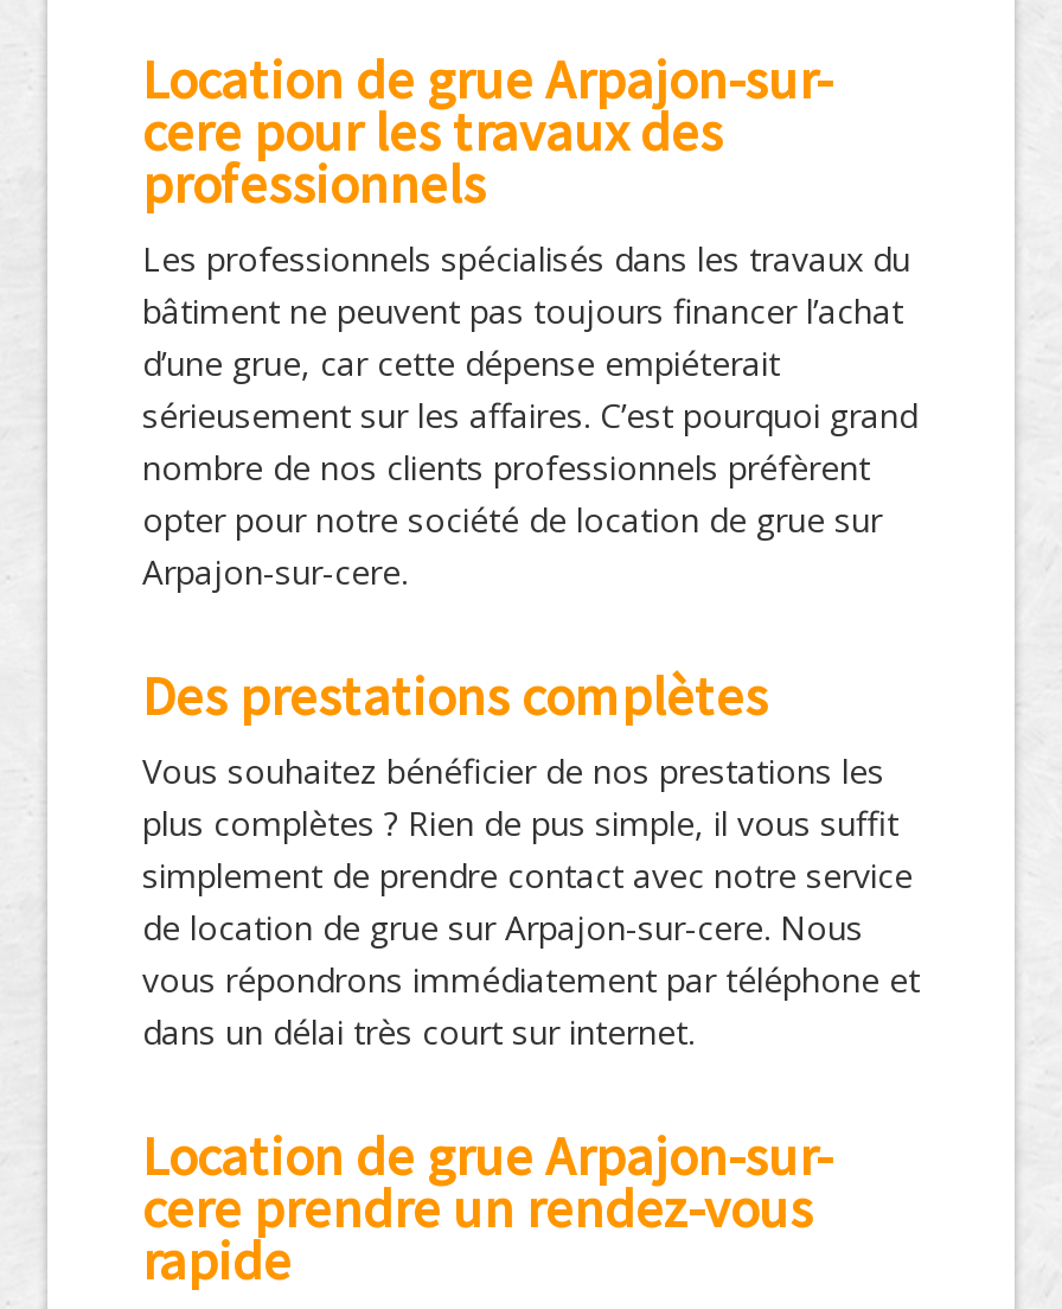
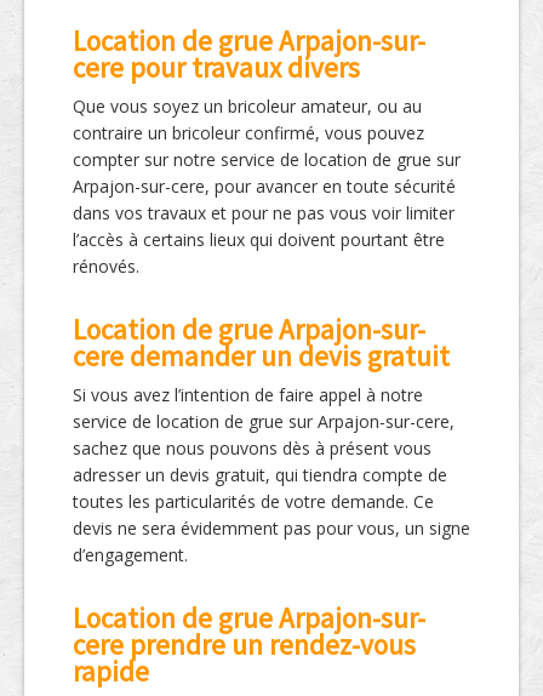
[142,97,917,595] cere pour les travaux des | professionnels | Les professionnels spécialisés dans les travaux du | bâtiment ne peuvent pas toujours financer l’achat | d’une grue, car cette dépense empiéterait | sérieusement sur les affaires. C’est pourquoi grand | nombre de nos clients professionnels préfèrent | opter pour notre société de location de grue sur | Arpajon-sur-cere. -> [73,49,461,277] cere pour travaux divers | Que vous soyez un bricoleur amateur, ou au | contraire un bricoleur confirmé, vous pouvez | compter sur notre service de location de grue sur | Arpajon-sur-cere, pour avancer en toute sécurité | dans vos travaux et pour ne pas vous voir limiter | l’accès à certains lieux qui doivent pourtant être | rénovés.
[142,661,920,1055] Des prestations complètes | Vous souhaitez bénéficier de nos prestations les | plus complètes ? Rien de pus simple, il vous suffit | simplement de prendre contact avec notre service | de location de grue sur Arpajon-sur-cere. Nous | vous répondrons immédiatement par téléphone et | dans un délai très court sur internet. -> [73,311,470,566] Location de grue Arpajon-sur- | cere demander un devis gratuit | Si vous avez l’intention de faire appel à notre | service de location de grue sur Arpajon-sur-cere, | sachez que nous pouvons dès à présent vous | adresser un devis gratuit, qui tiendra compte de | toutes les particularités de votre demande. Ce | devis ne sera évidemment pas pour vous, un signe | d’engagement.

